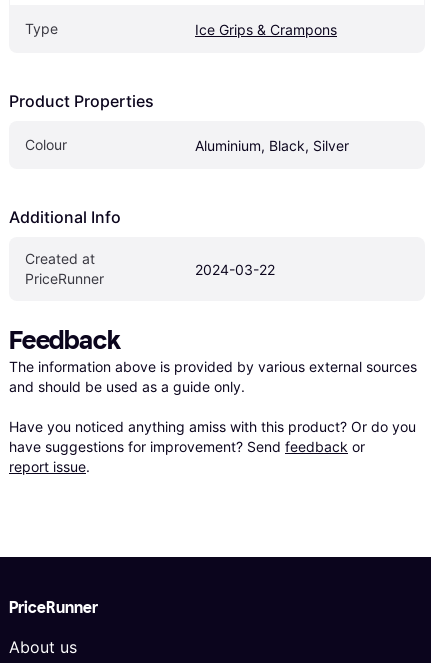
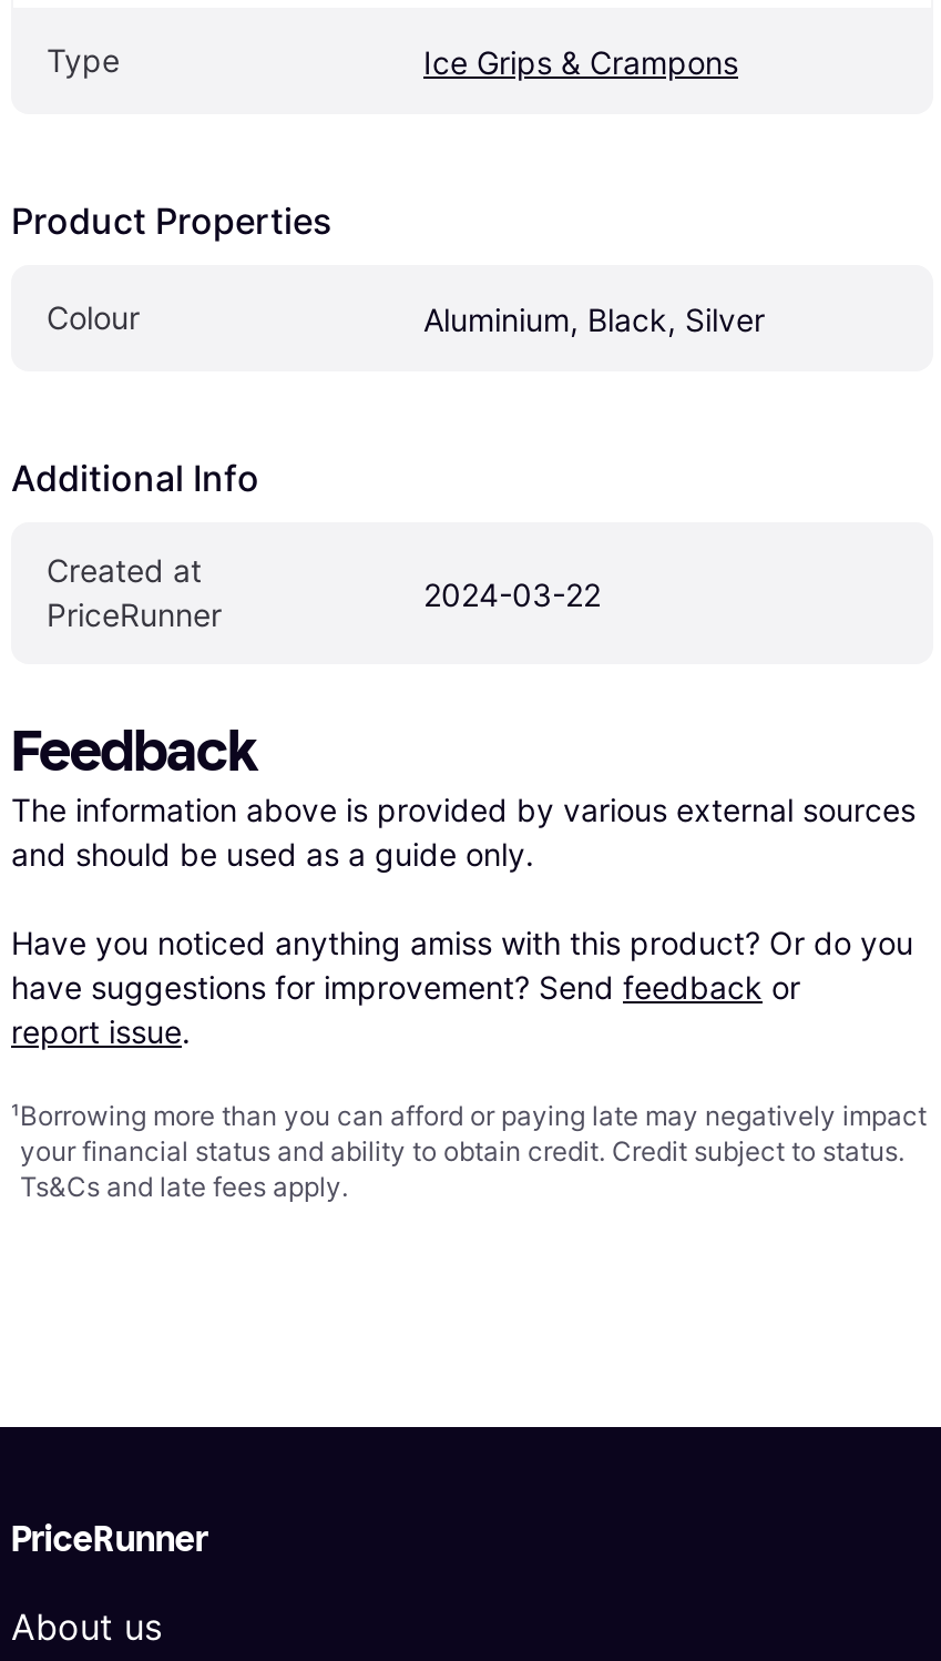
none -> [11,1098,927,1202] ¹Borrowing more than you can afford or paying late may negatively impact | your financial status and ability to obtain credit. Credit subject to status. | Ts&Cs and late fees apply.

